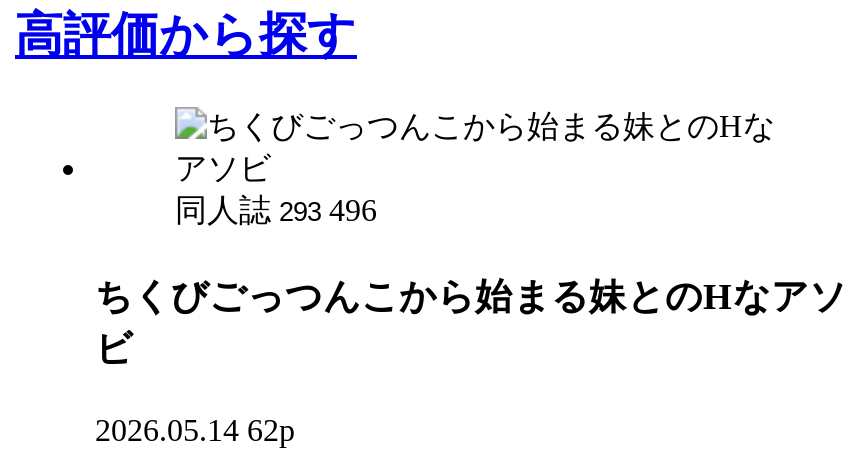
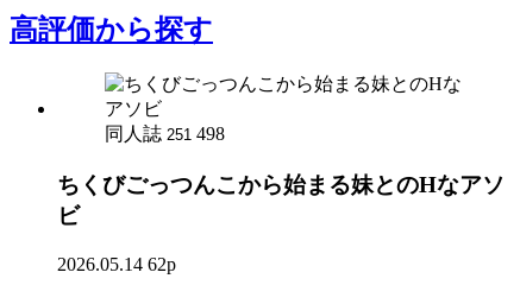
[175,193,377,227] 同人誌 293 496 -> [105,124,225,144] 同人誌 251 498

